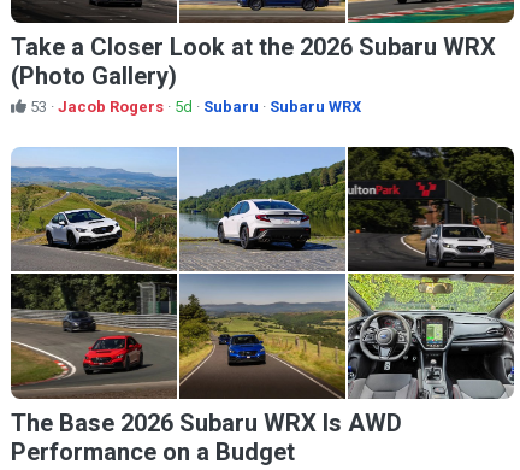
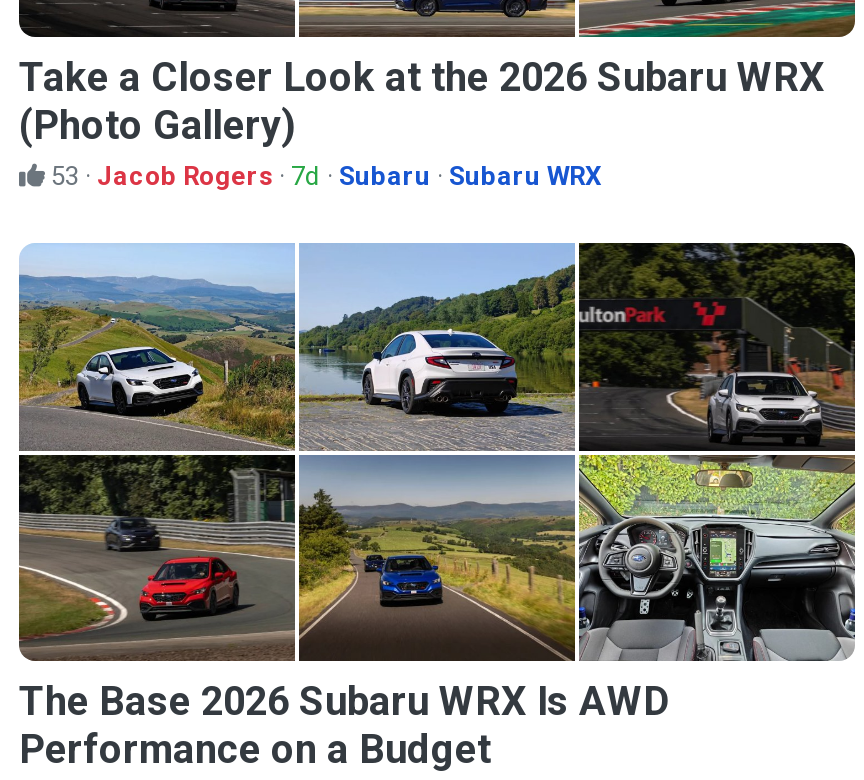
[30,97,361,115] 53 · Jacob Rogers · 5d · Subaru · Subaru WRX -> [51,162,601,192] 53 · Jacob Rogers · 7d · Subaru · Subaru WRX

